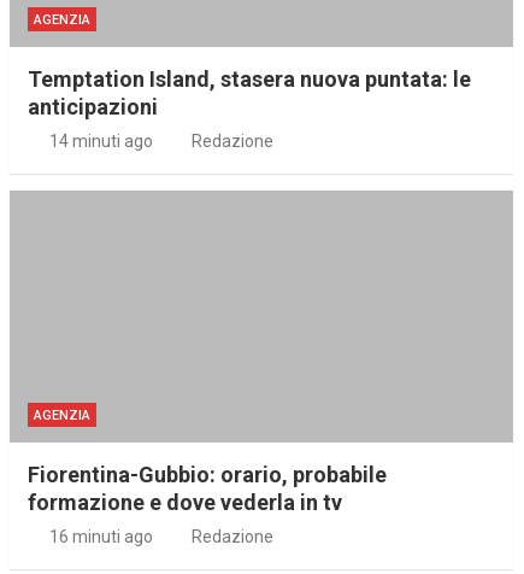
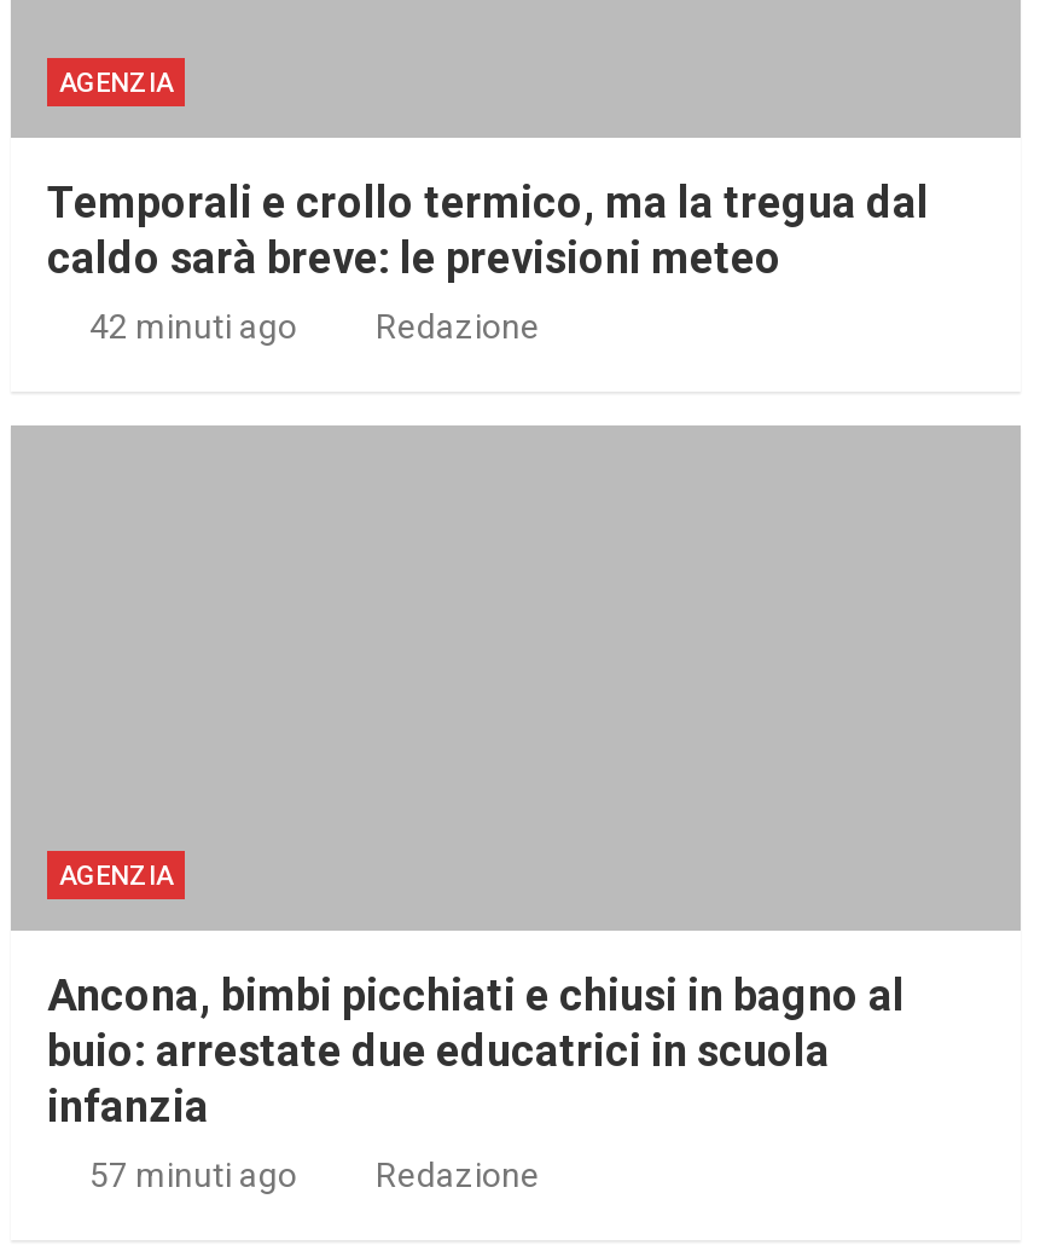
[28,66,471,119] Temptation Island, stasera nuova puntata: le | anticipazioni -> [47,176,929,283] Temporali e crollo termico, ma la tregua dal | caldo sarà breve: le previsioni meteo
[49,131,152,151] 14 minuti ago -> [89,307,297,346] 42 minuti ago
[28,462,387,515] Fiorentina-Gubbio: orario, probabile | formazione e dove vederla in tv -> [47,969,905,1131] Ancona, bimbi picchiati e chiusi in bagno al | buio: arrestate due educatrici in scuola | infanzia
[49,527,152,546] 16 minuti ago -> [89,1156,297,1194] 57 minuti ago

